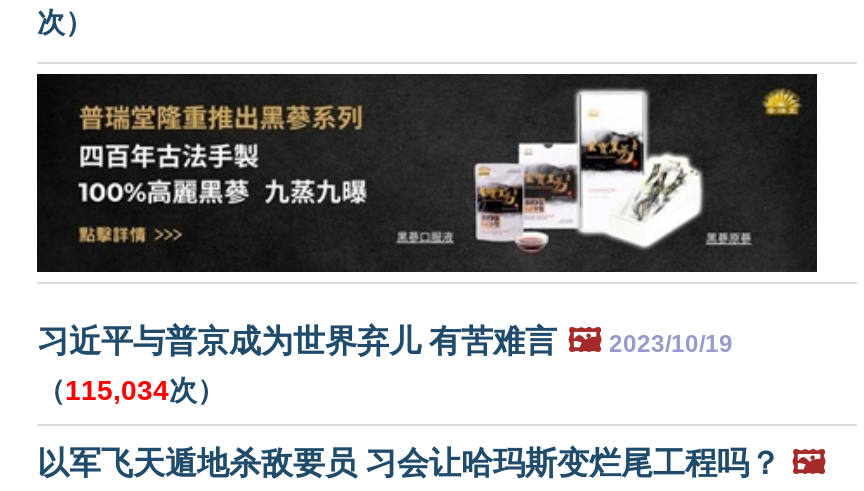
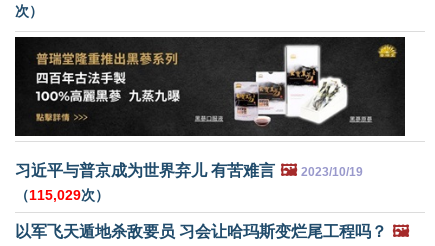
[37,374,225,406] （115,034次） -> [15,187,109,203] （115,029次）

